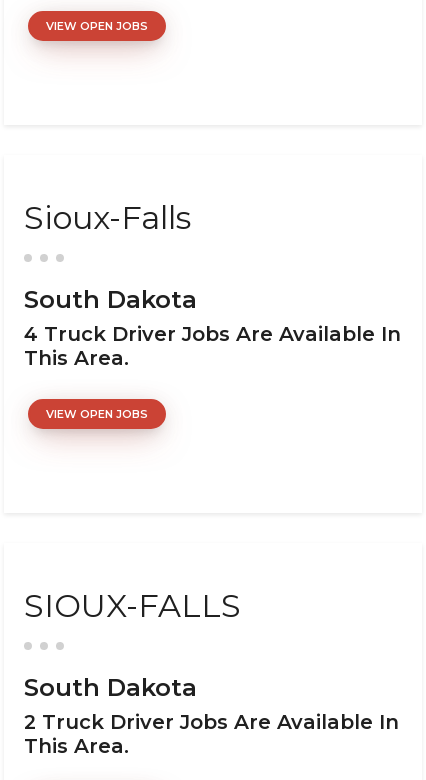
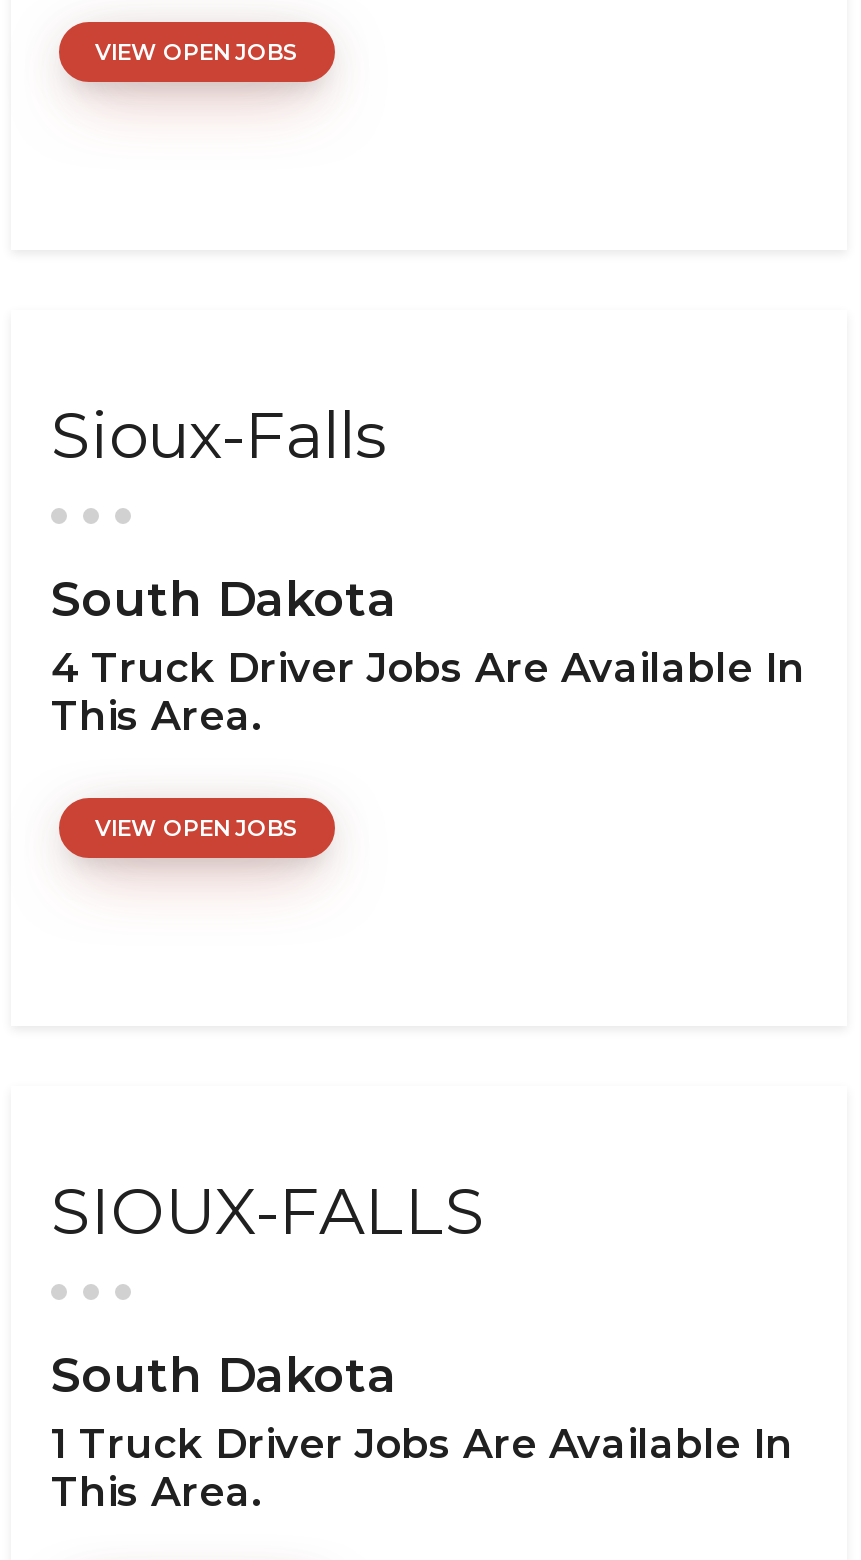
[24,710,399,734] 2 Truck Driver Jobs Are Available In -> [51,1420,793,1468] 1 Truck Driver Jobs Are Available In

